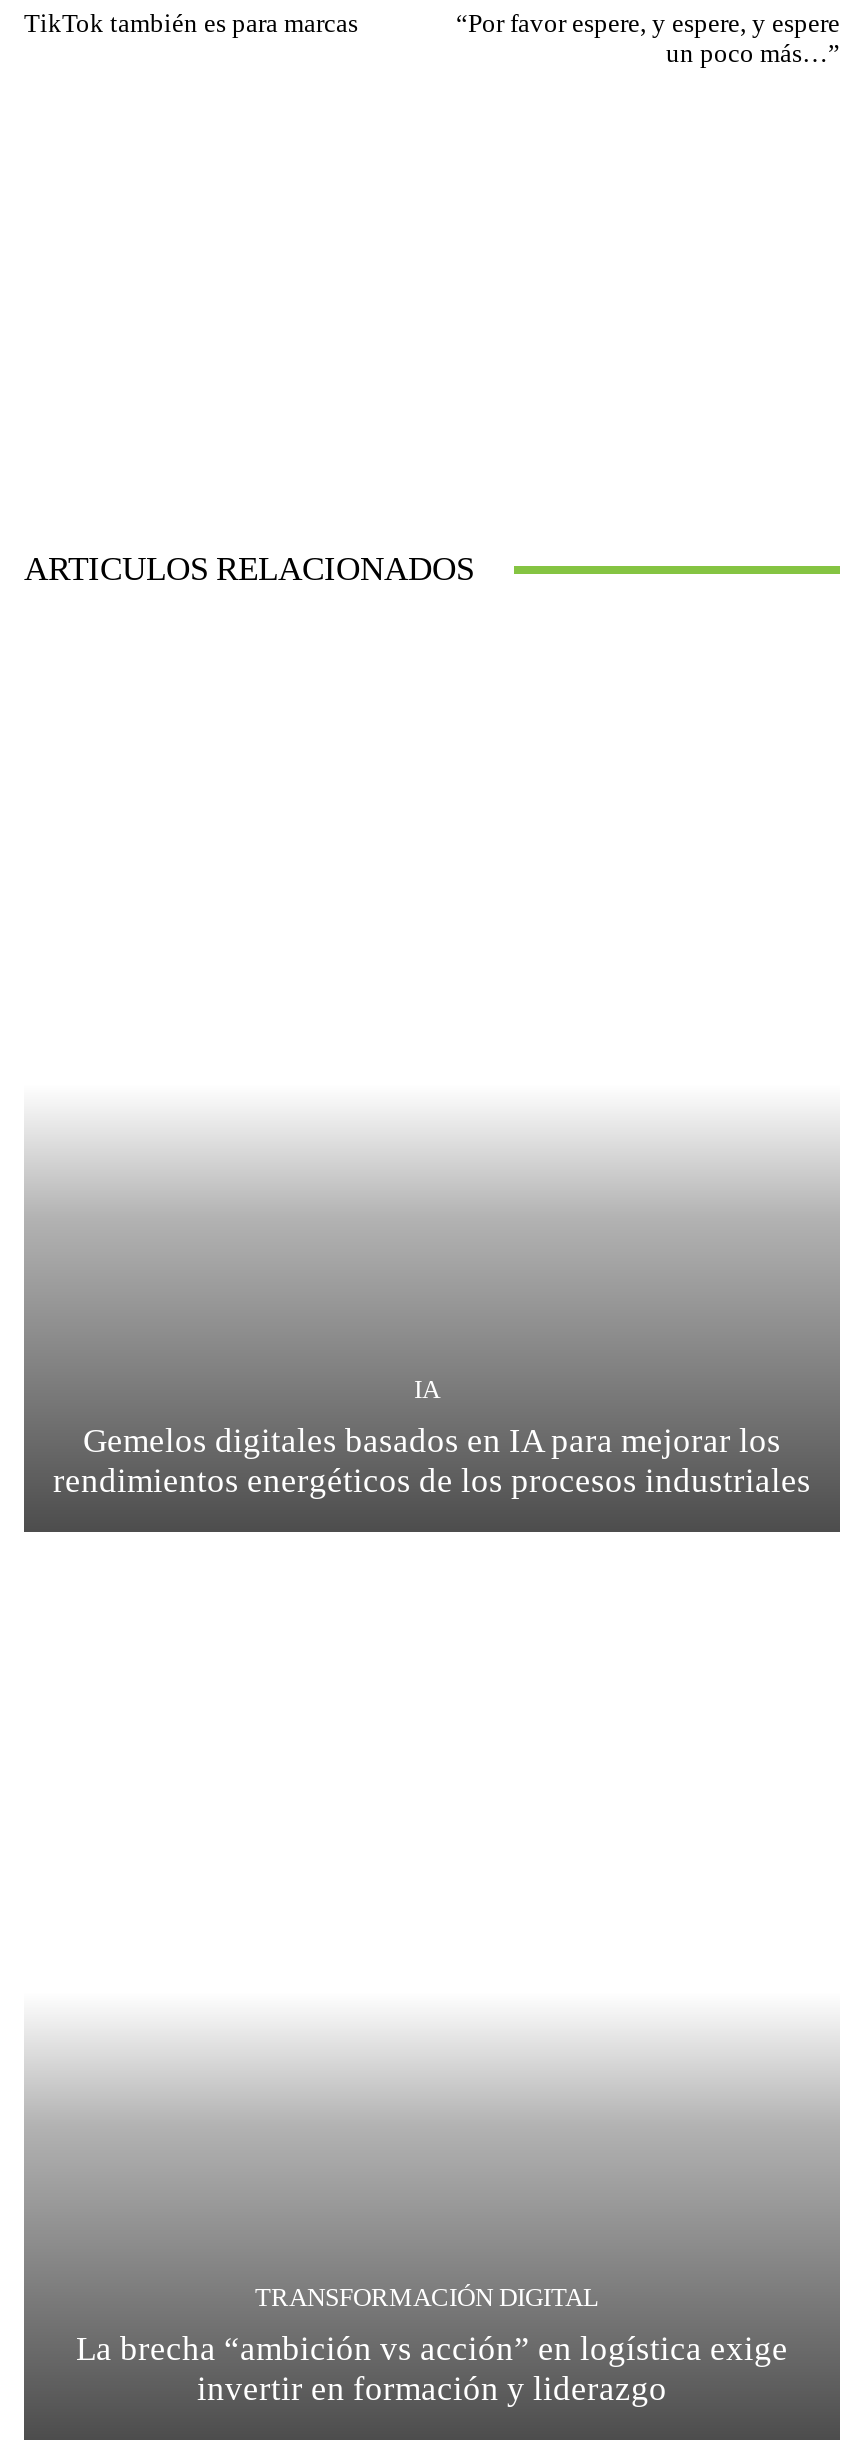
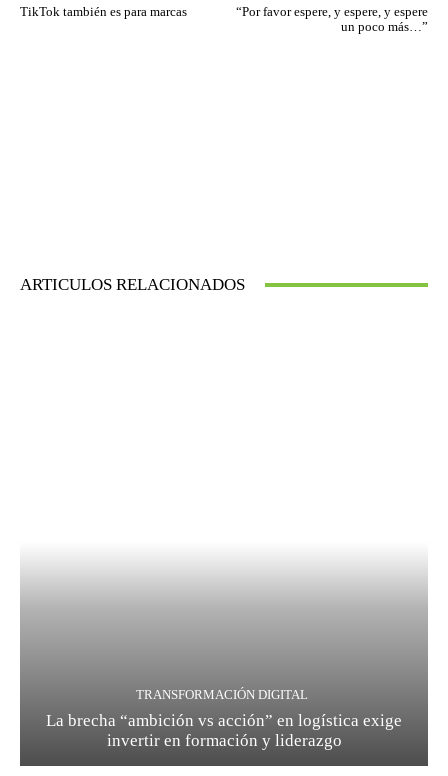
[53,1374,811,1500] IA | Gemelos digitales basados en IA para mejorar los | rendimientos energéticos de los procesos industriales -> none

